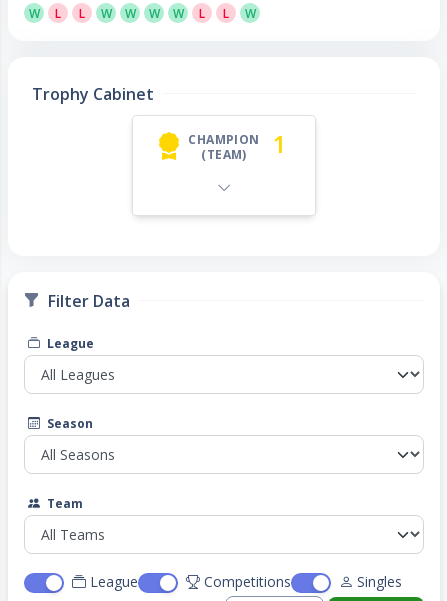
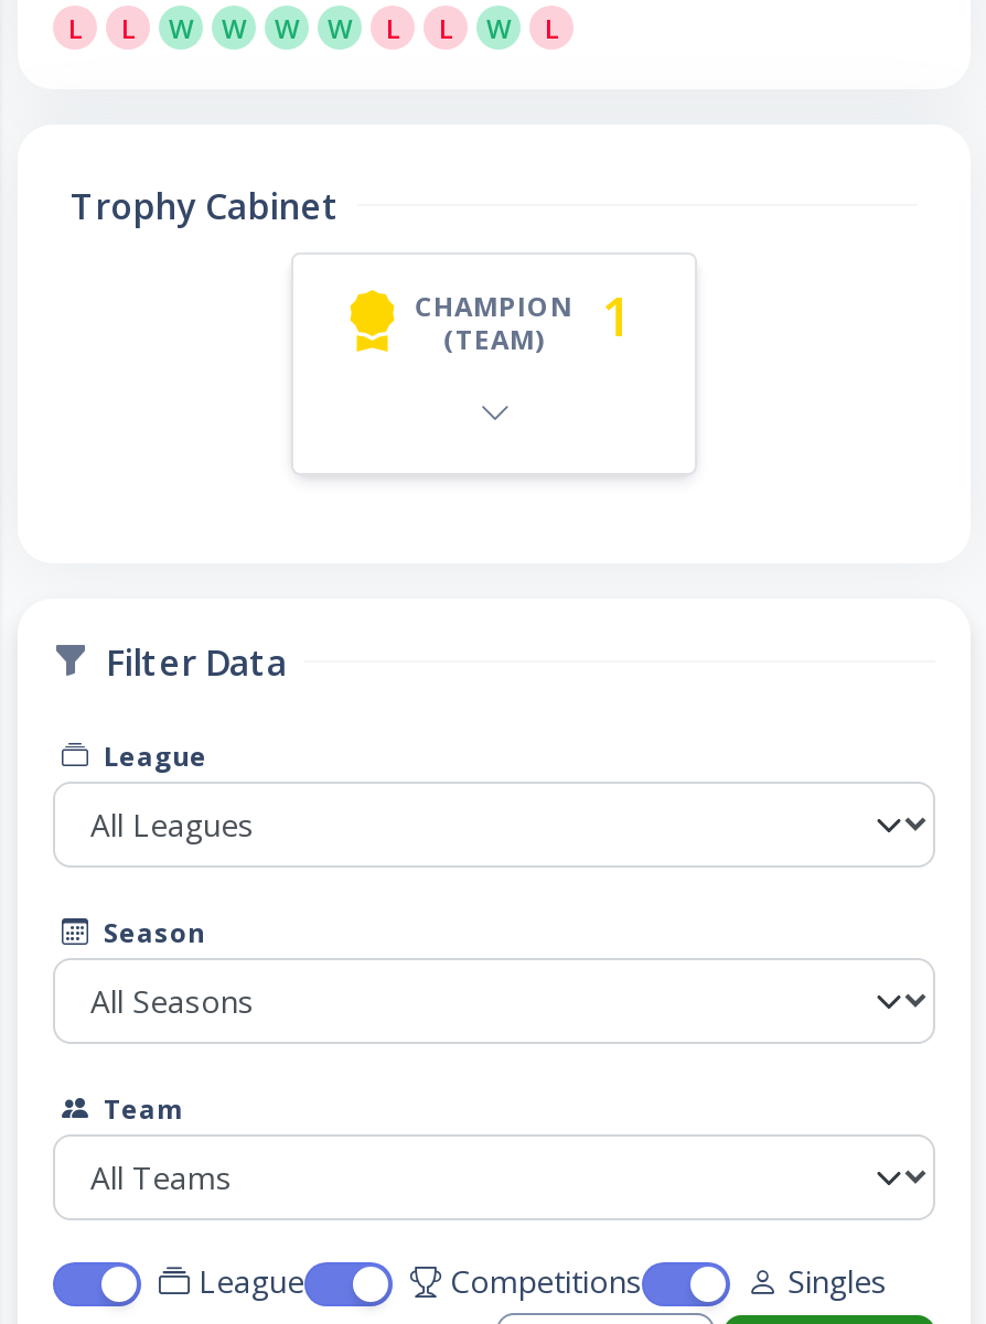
[28,5,39,22] W -> none
none -> [545,9,558,47] L

